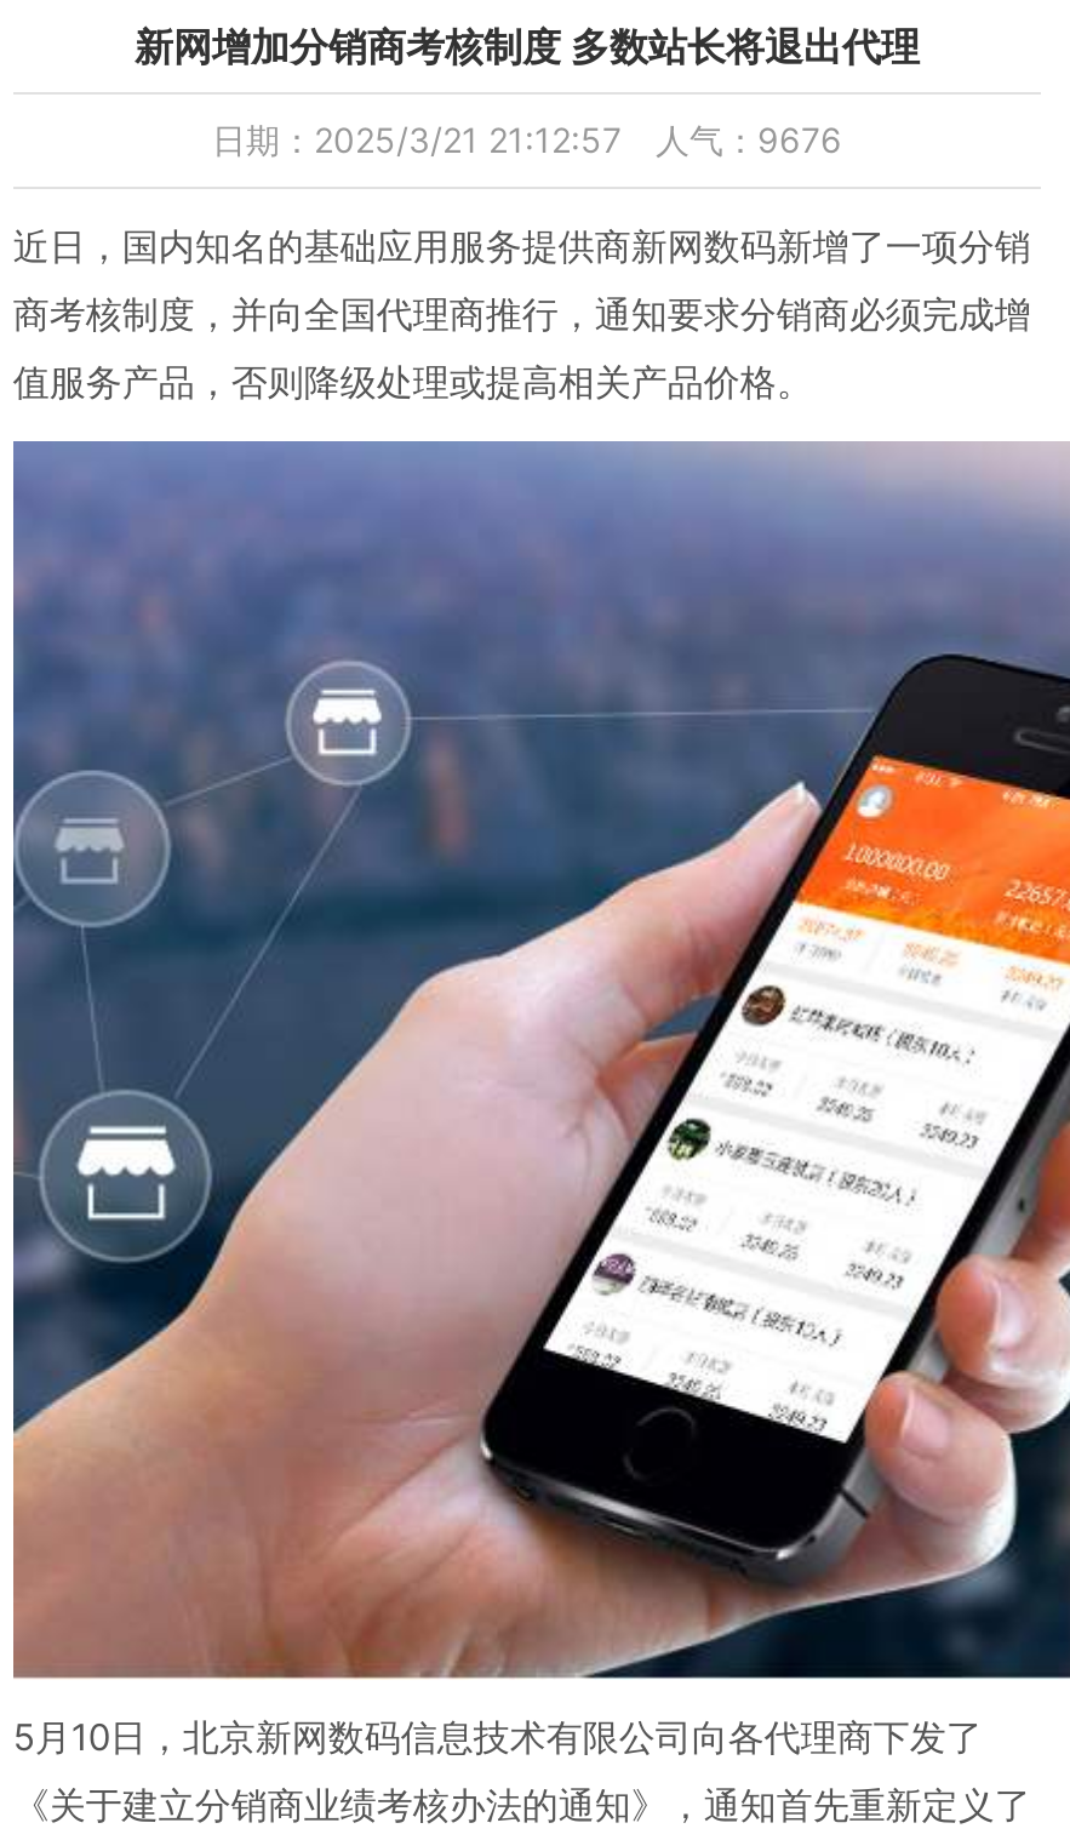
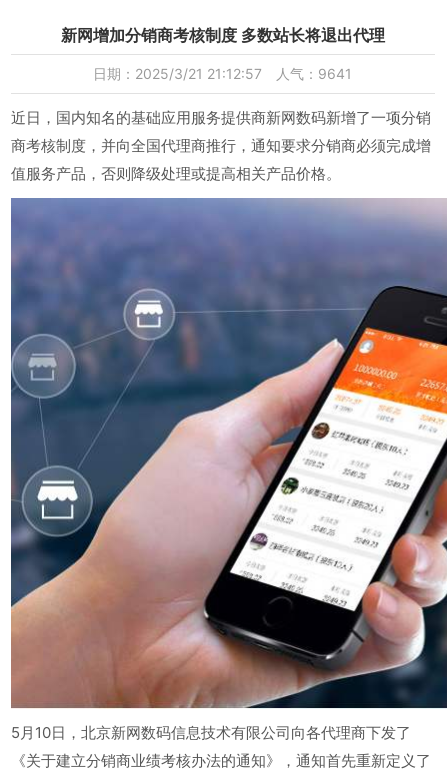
[212,119,842,160] 日期：2025/3/21 21:12:57 人气：9676 -> [93,65,352,82] 日期：2025/3/21 21:12:57 人气：9641

